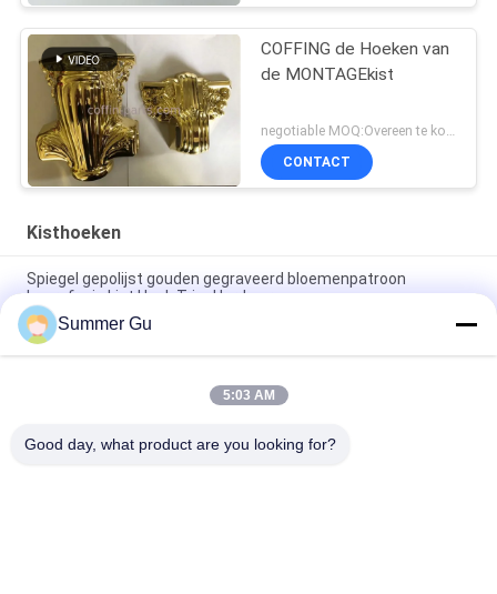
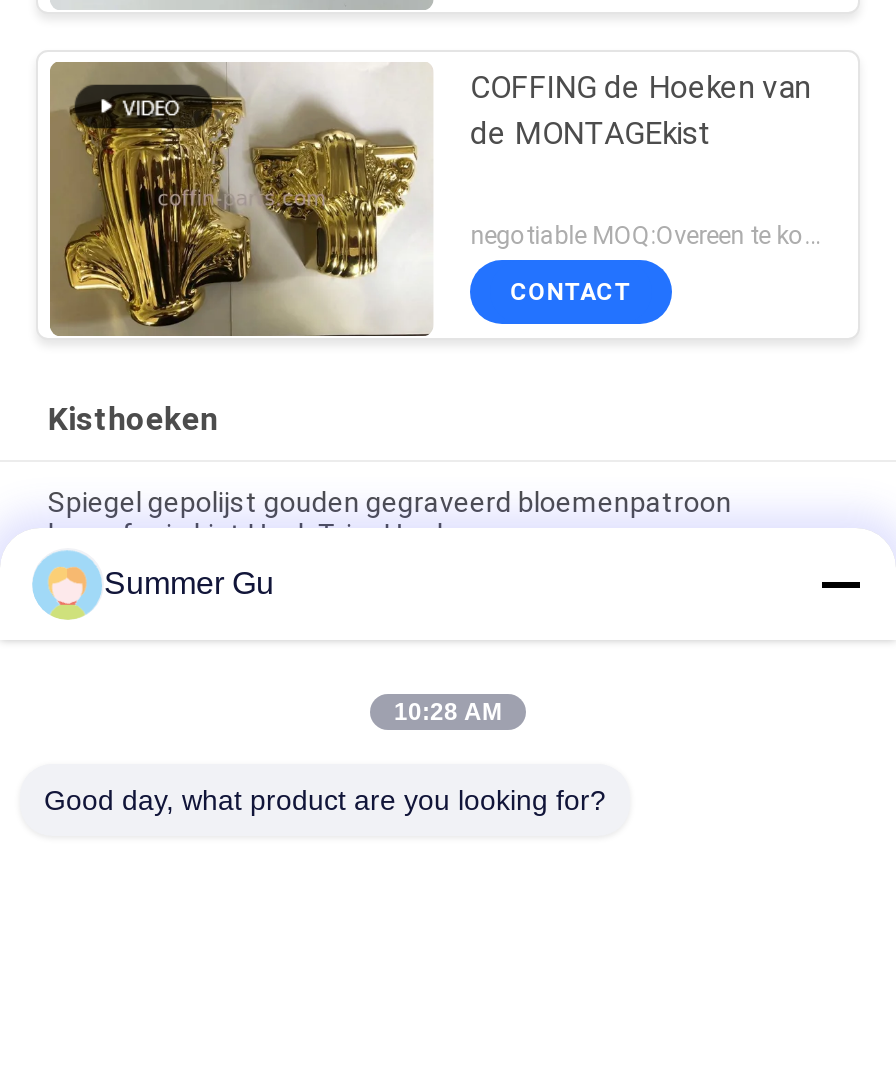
[222,387,275,403] 5:03 AM -> [394,698,502,726] 10:28 AM

